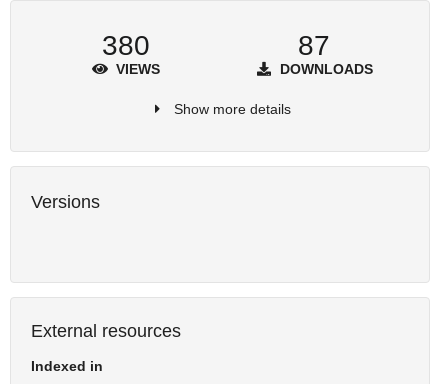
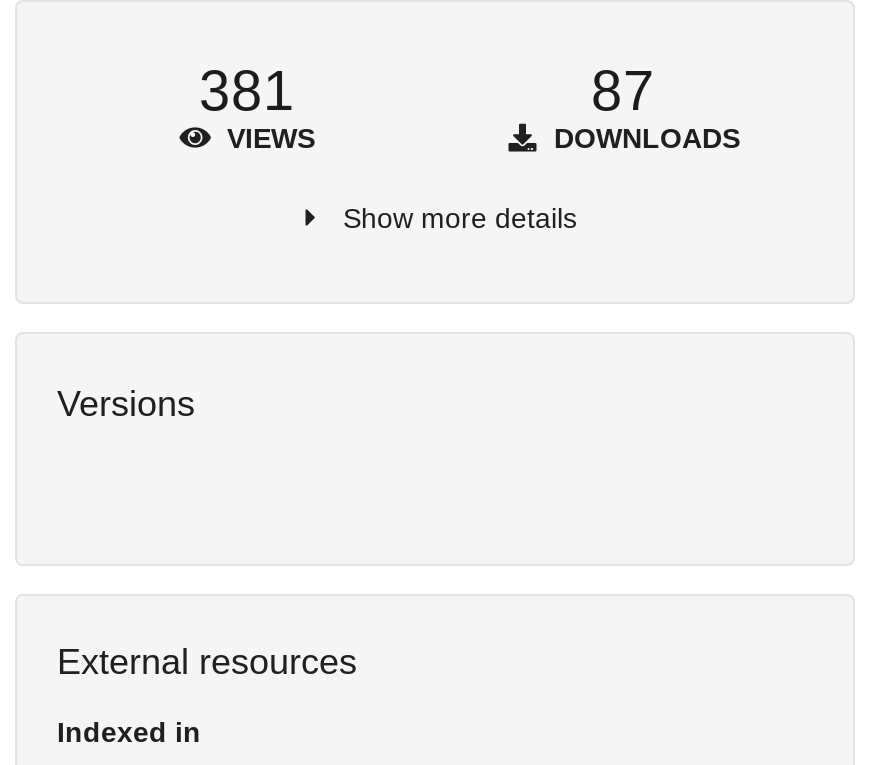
[102,30,150,61] 380 -> [199,60,295,122] 381

